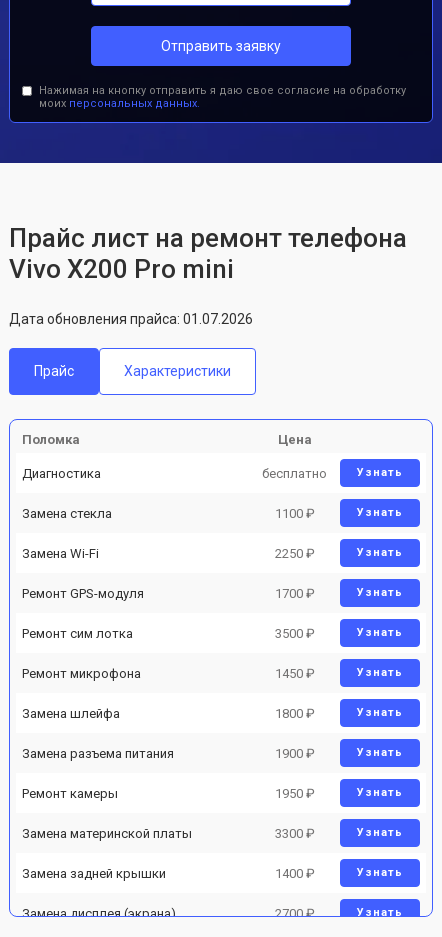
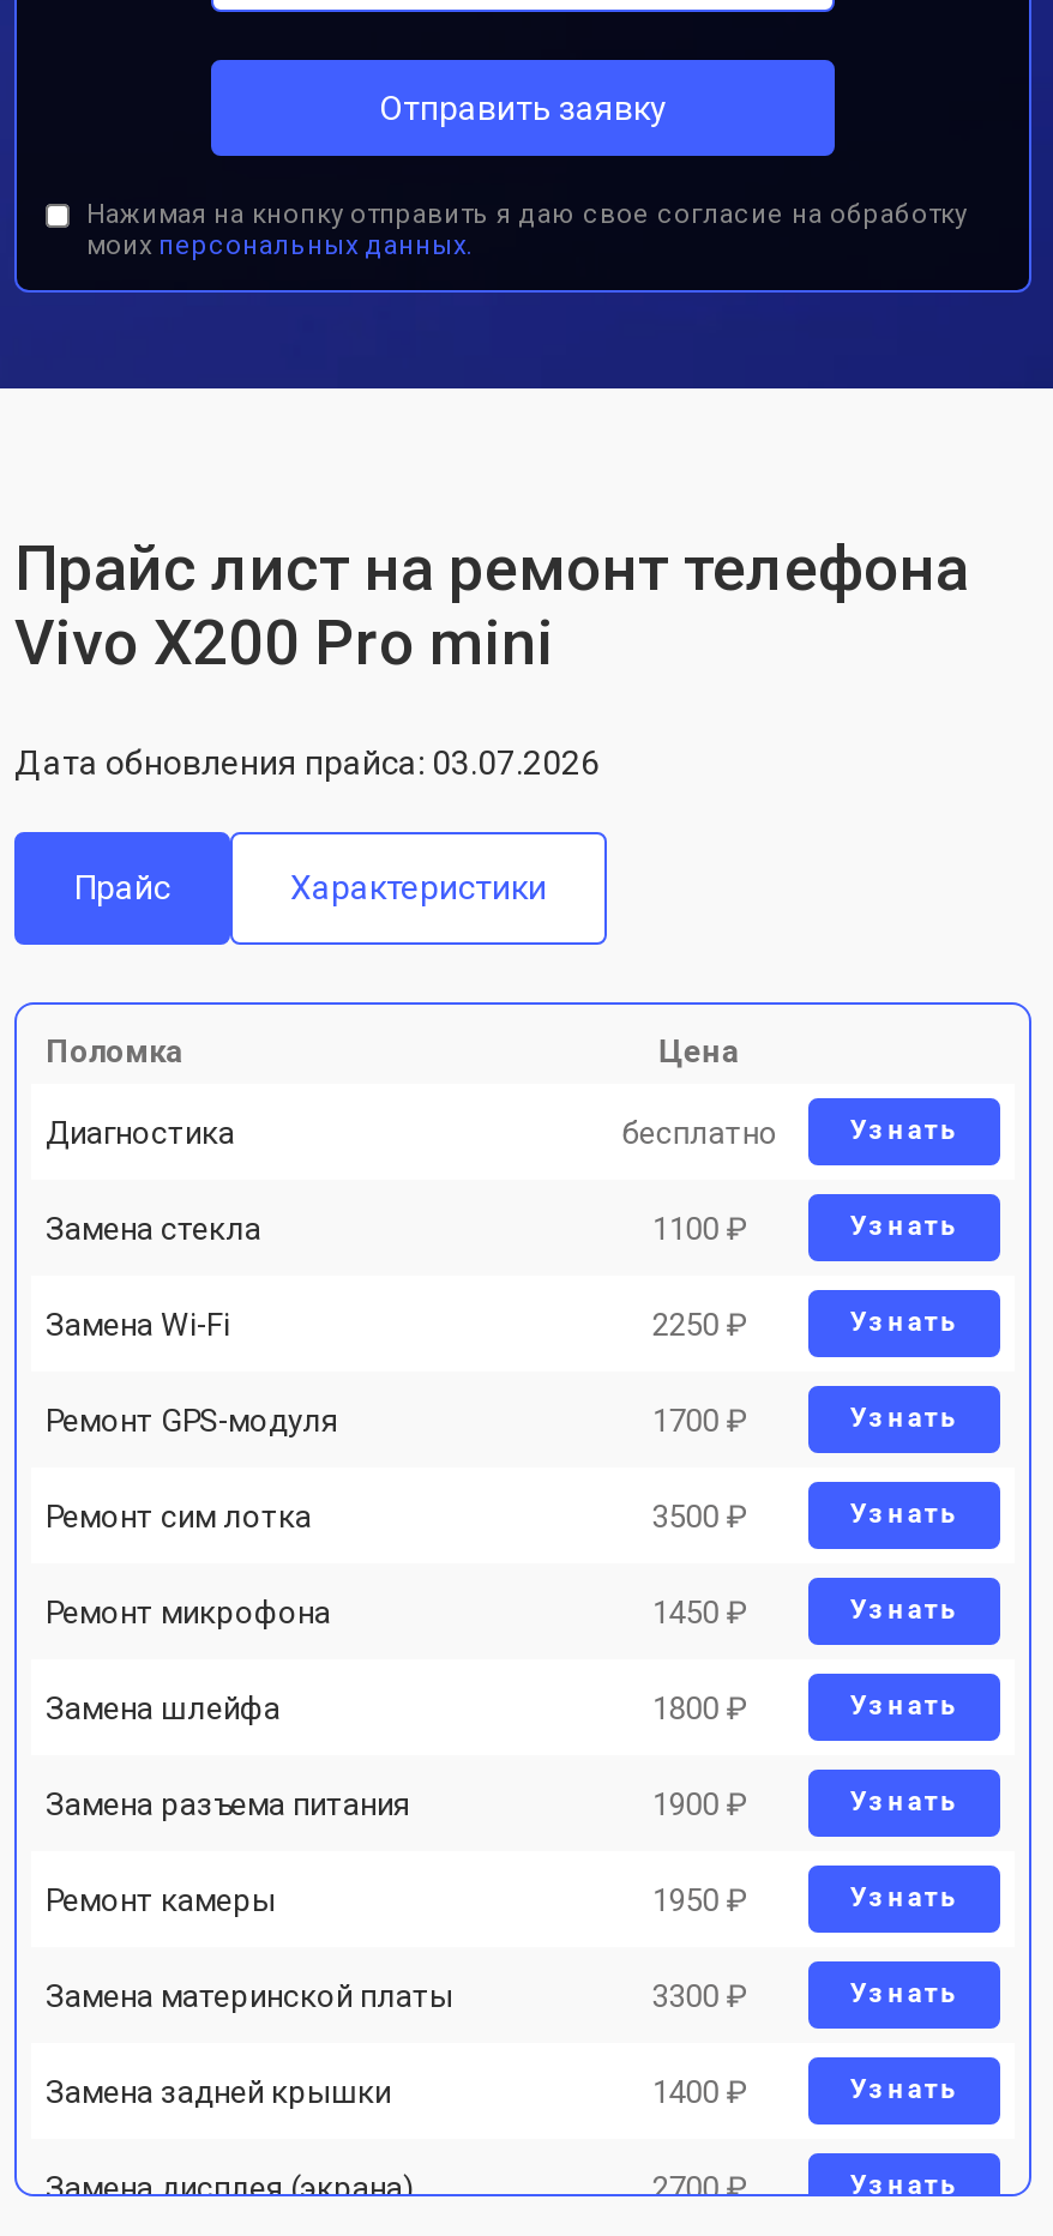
[9,311,253,327] Дата обновления прайса: 01.07.2026 -> [14,743,600,782] Дата обновления прайса: 03.07.2026

